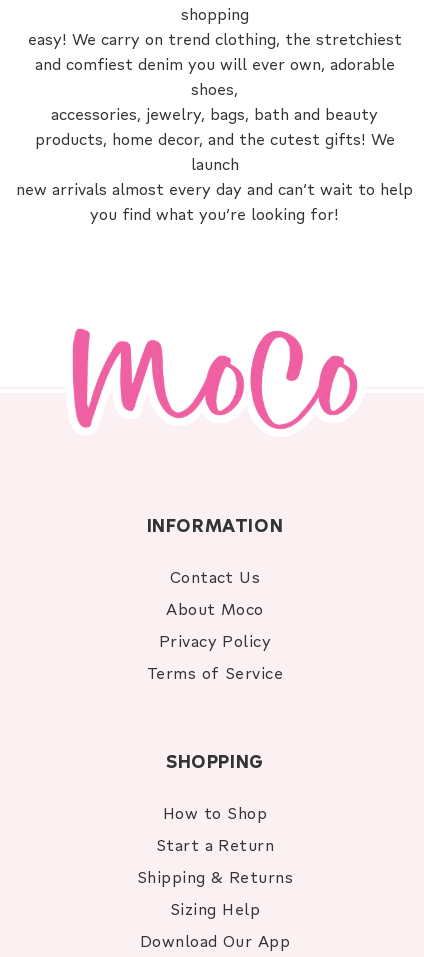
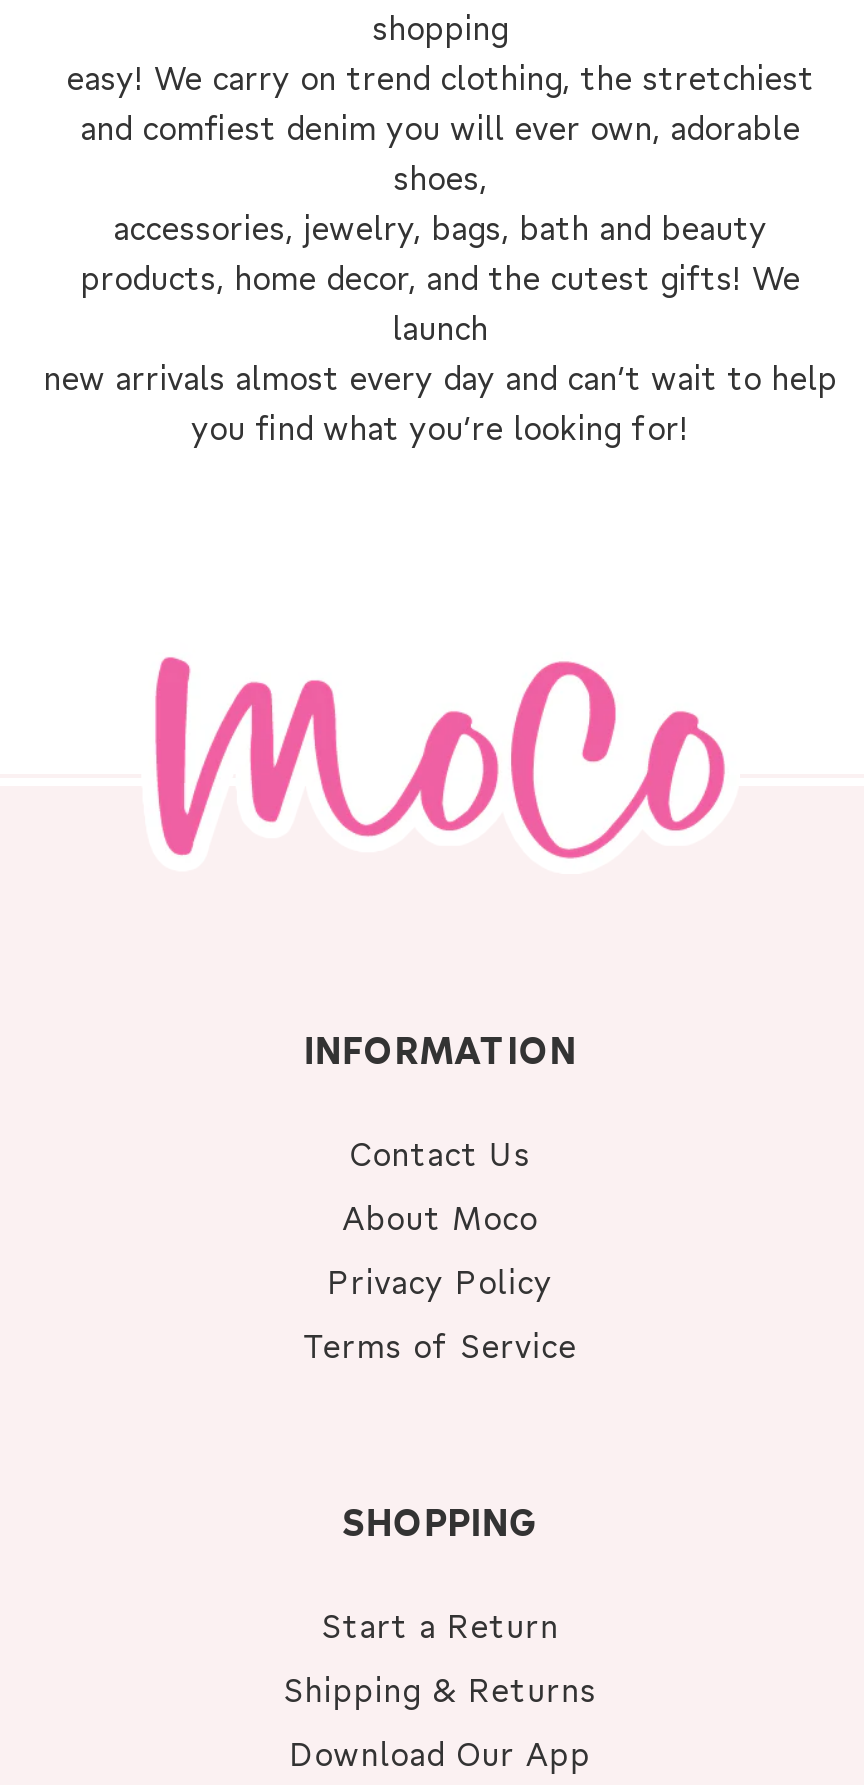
[163,802,267,823] How to Shop -> none
[170,898,260,919] Sizing Help -> none

